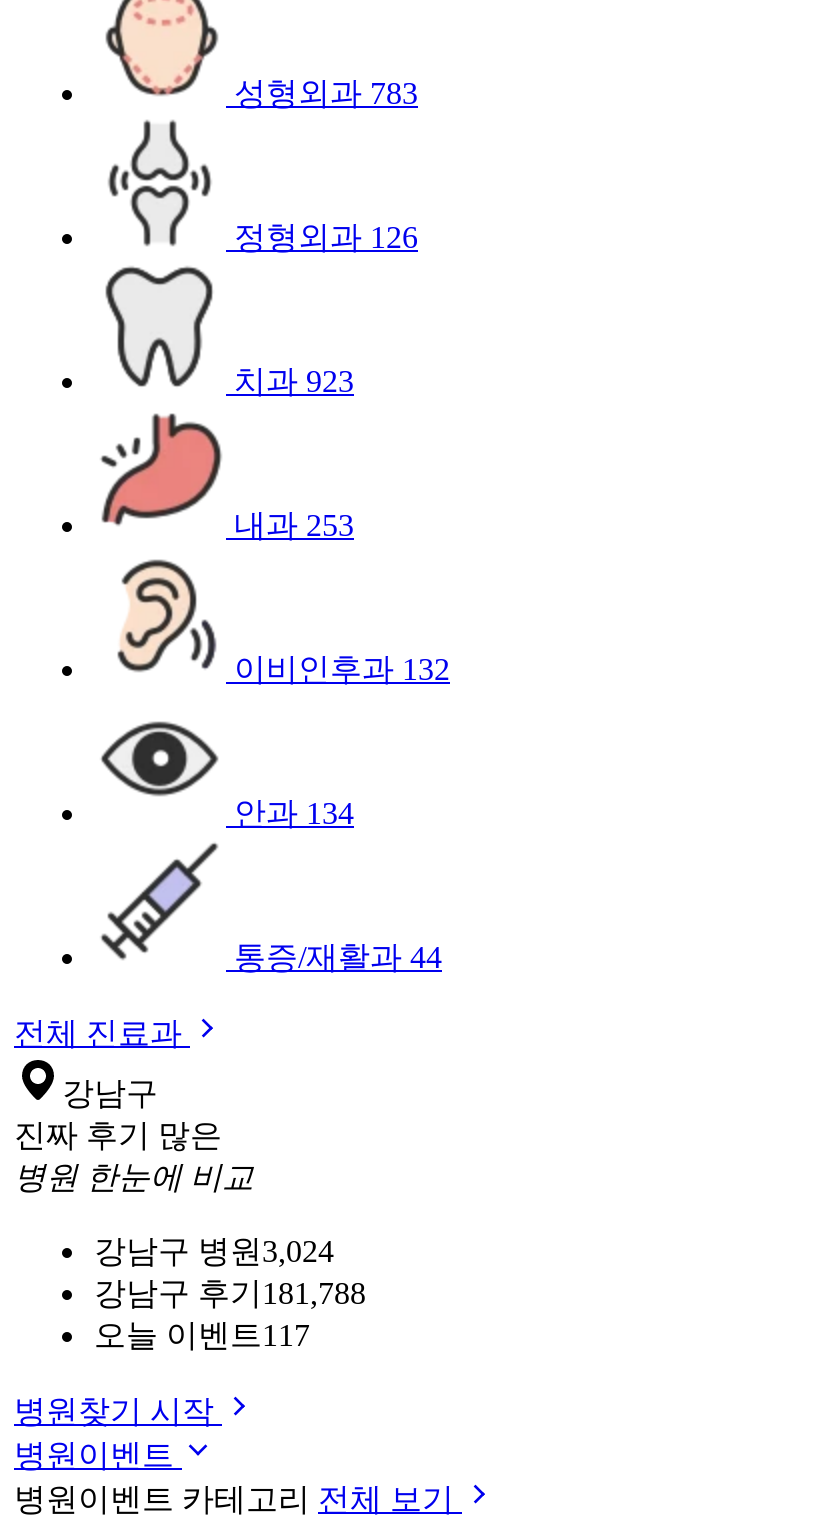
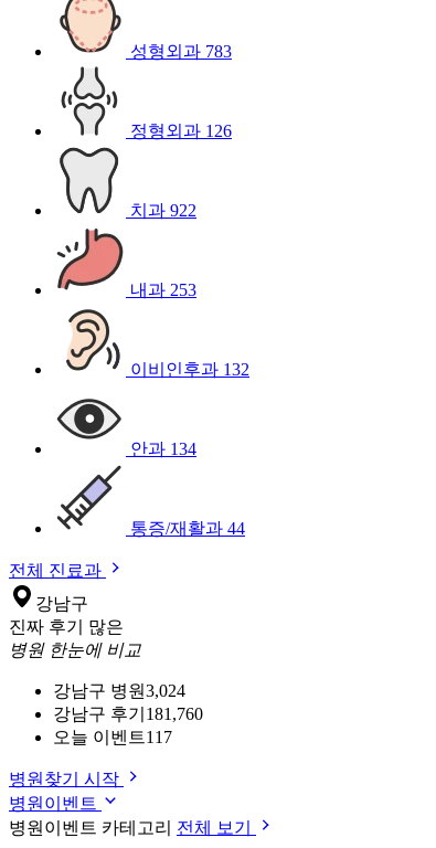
[226,364,354,398] 치과 923 -> [126,201,196,220] 치과 922
[94,1276,366,1310] 강남구 후기 181,788 -> [53,704,203,723] 강남구 후기 181,760

